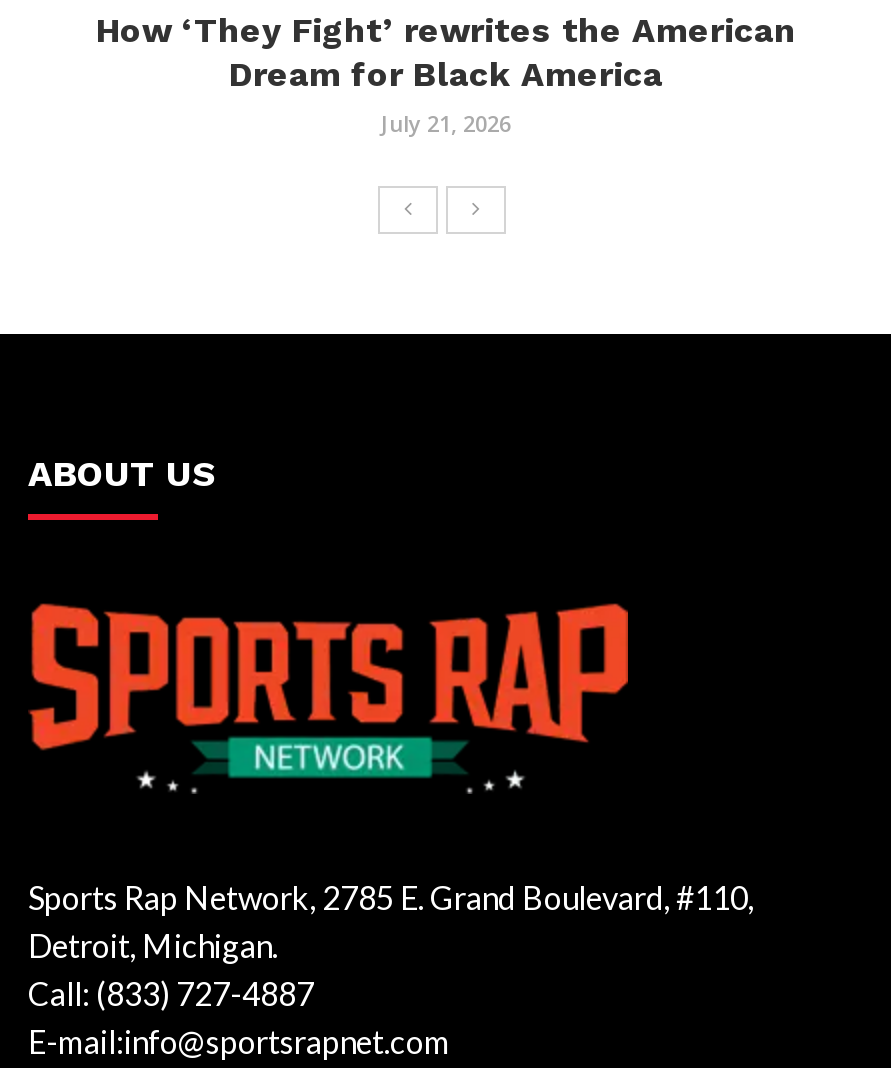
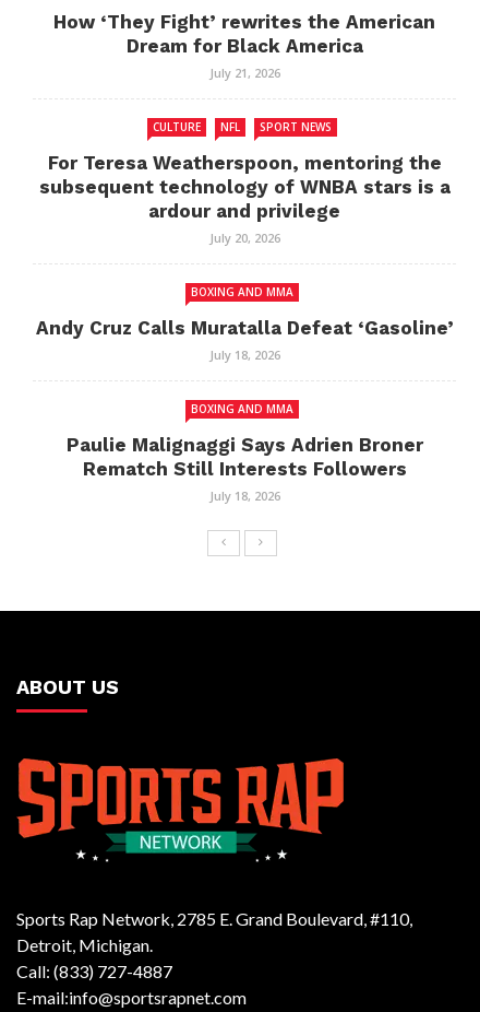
none -> [35,119,453,504] CULTURE | NFL | SPORT NEWS | For Teresa Weatherspoon, mentoring the | subsequent technology of WNBA stars is a | ardour and privilege | July 20, 2026 | BOXING AND MMA | Andy Cruz Calls Muratalla Defeat ‘Gasoline’ | July 18, 2026 | BOXING AND MMA | Paulie Malignaggi Says Adrien Broner | Rematch Still Interests Followers | July 18, 2026

